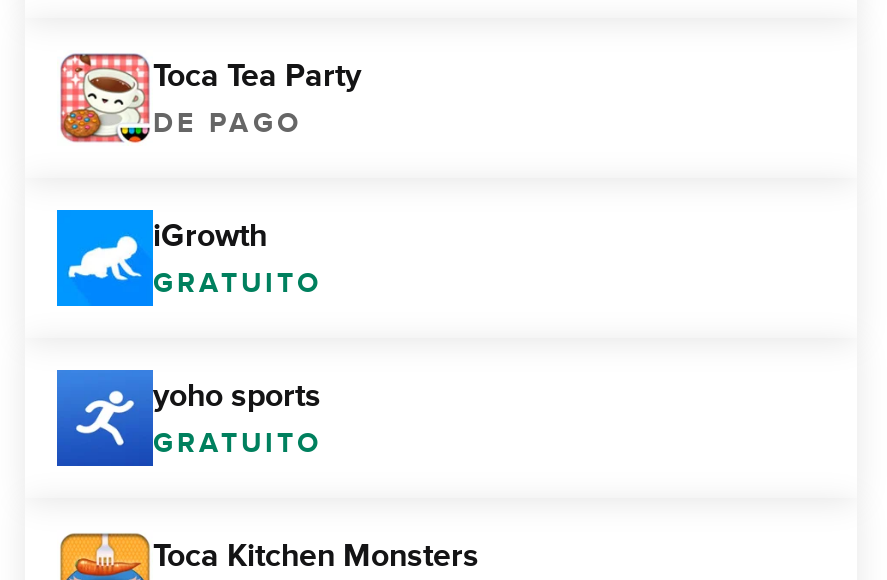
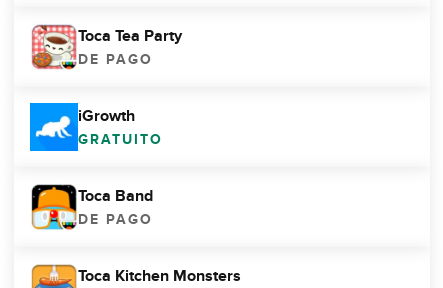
[55,368,323,468] [image] | yoho sports | GRATUITO -> [30,183,153,231] [image] | Toca Band | DE PAGO

